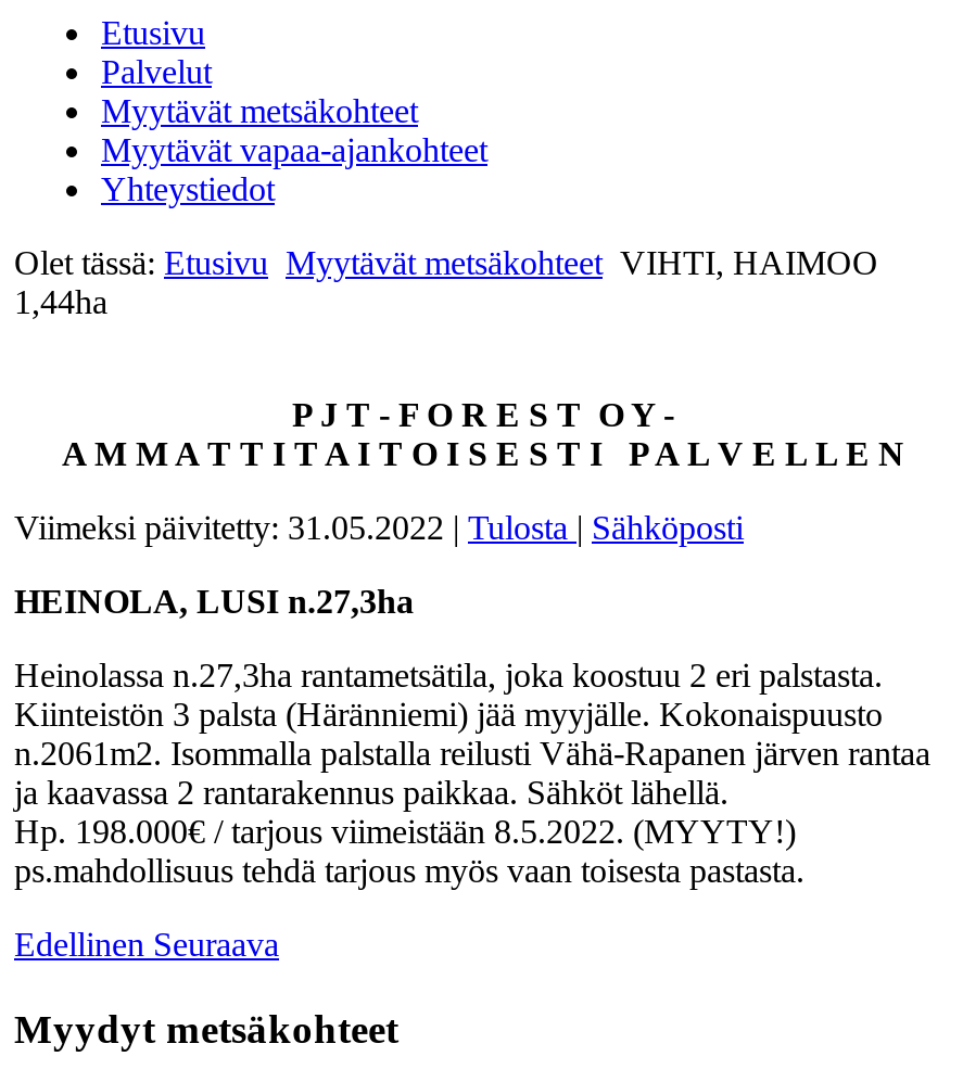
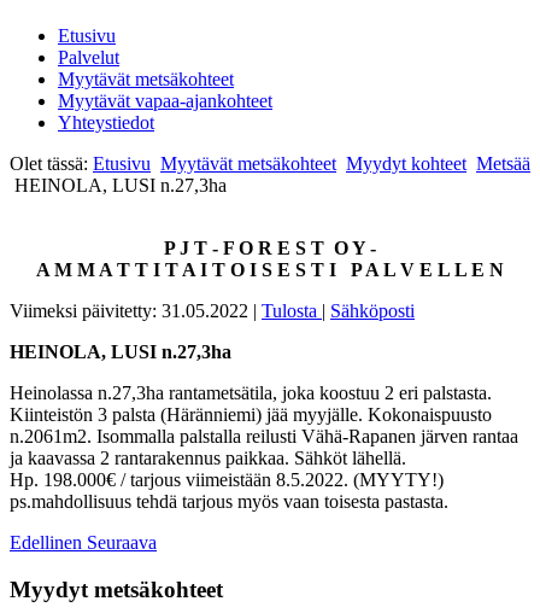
[14,245,878,321] Olet tässä: Etusivu Myytävät metsäkohteet VIHTI, HAIMOO | 1,44ha -> [10,154,530,196] Olet tässä: Etusivu Myytävät metsäkohteet Myydyt kohteet Metsää | HEINOLA, LUSI n.27,3ha

